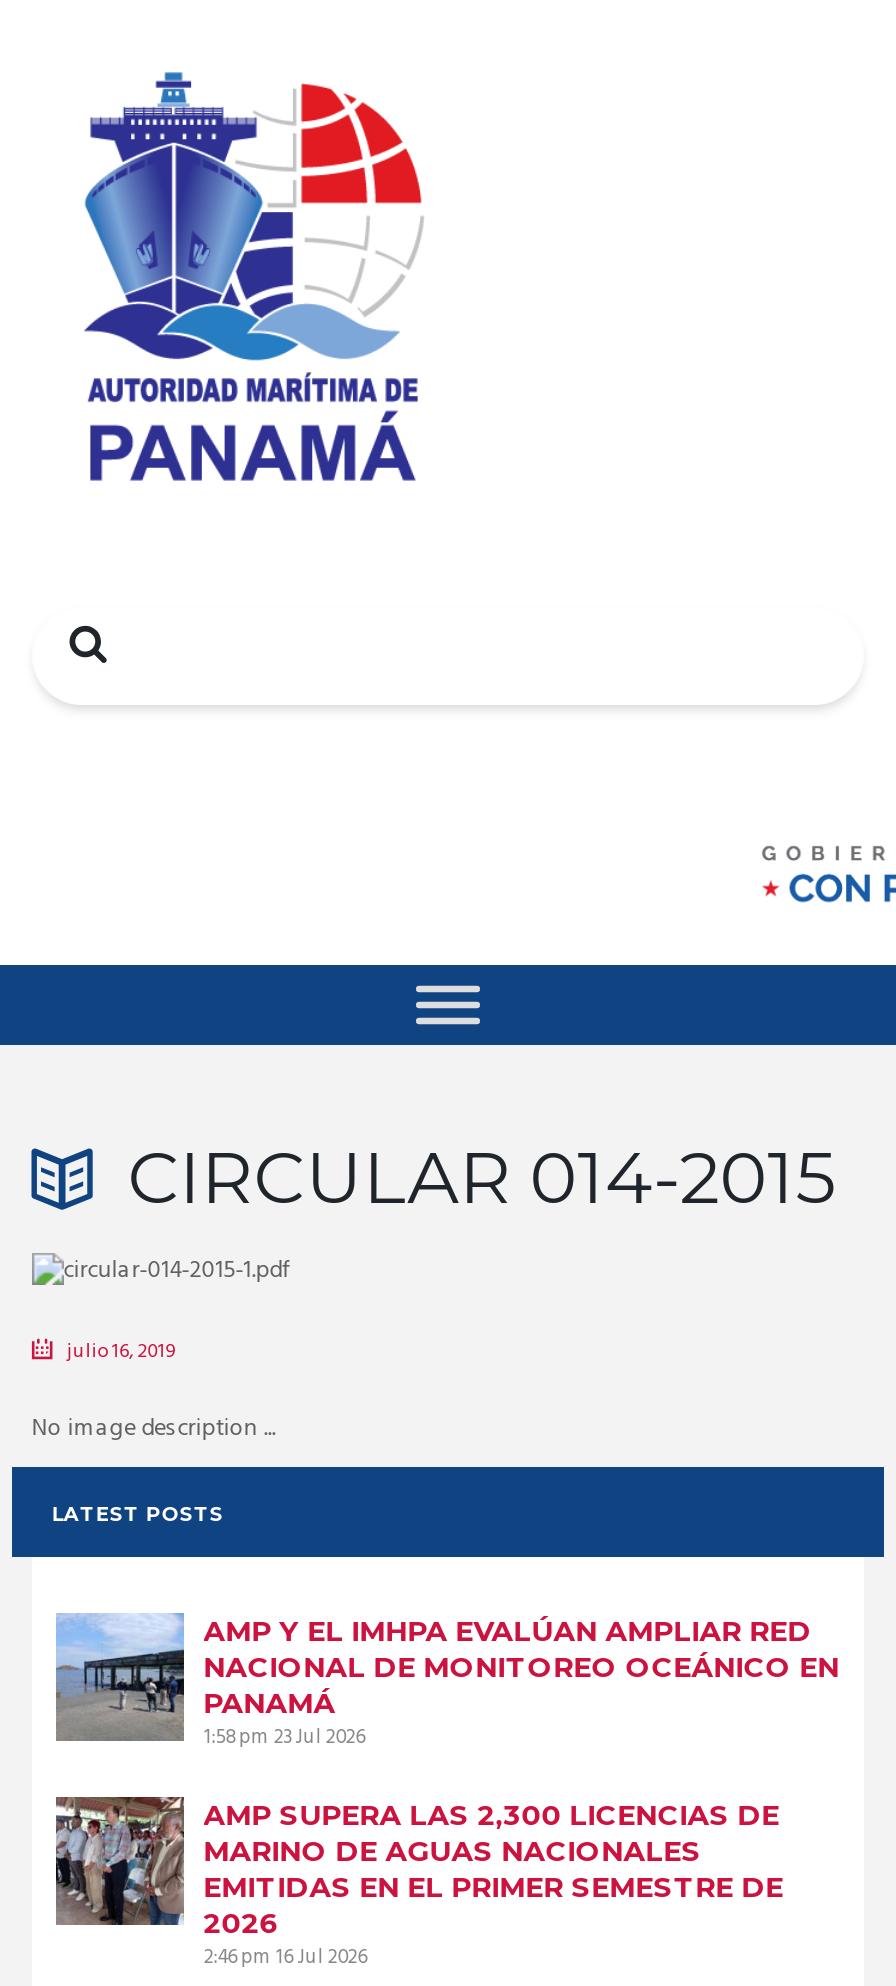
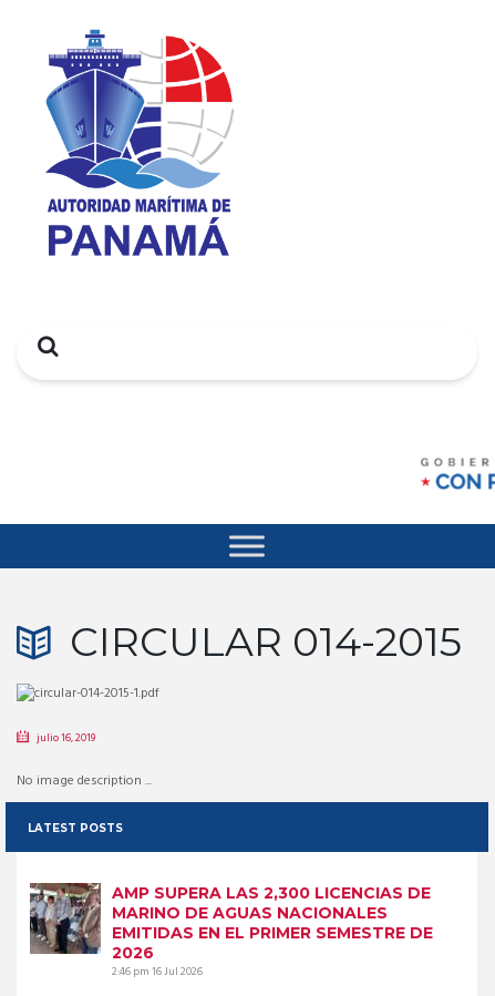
[56,1613,839,1755] [image] | AMP Y EL IMHPA EVALÚAN AMPLIAR RED | NACIONAL DE MONITOREO OCEÁNICO EN | PANAMÁ | 1:58 pm 23 Jul 2026 -> none

